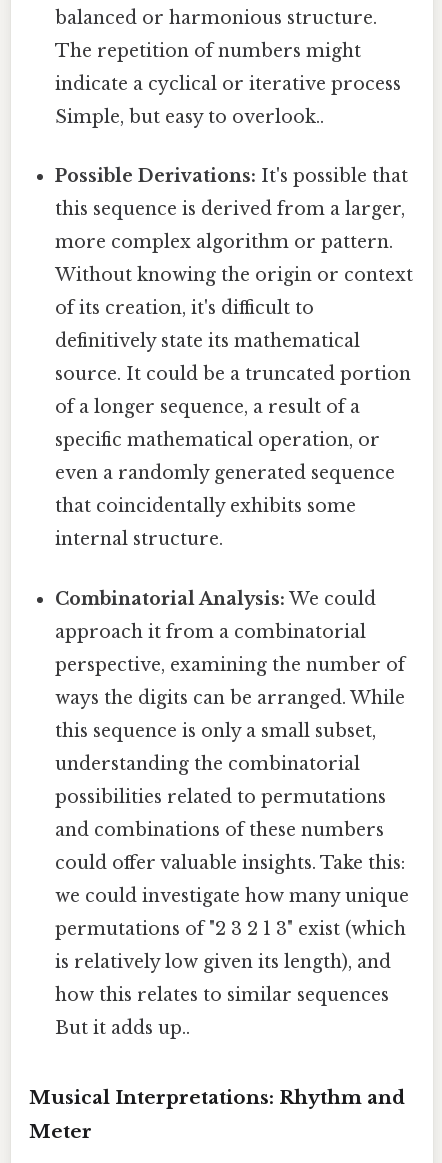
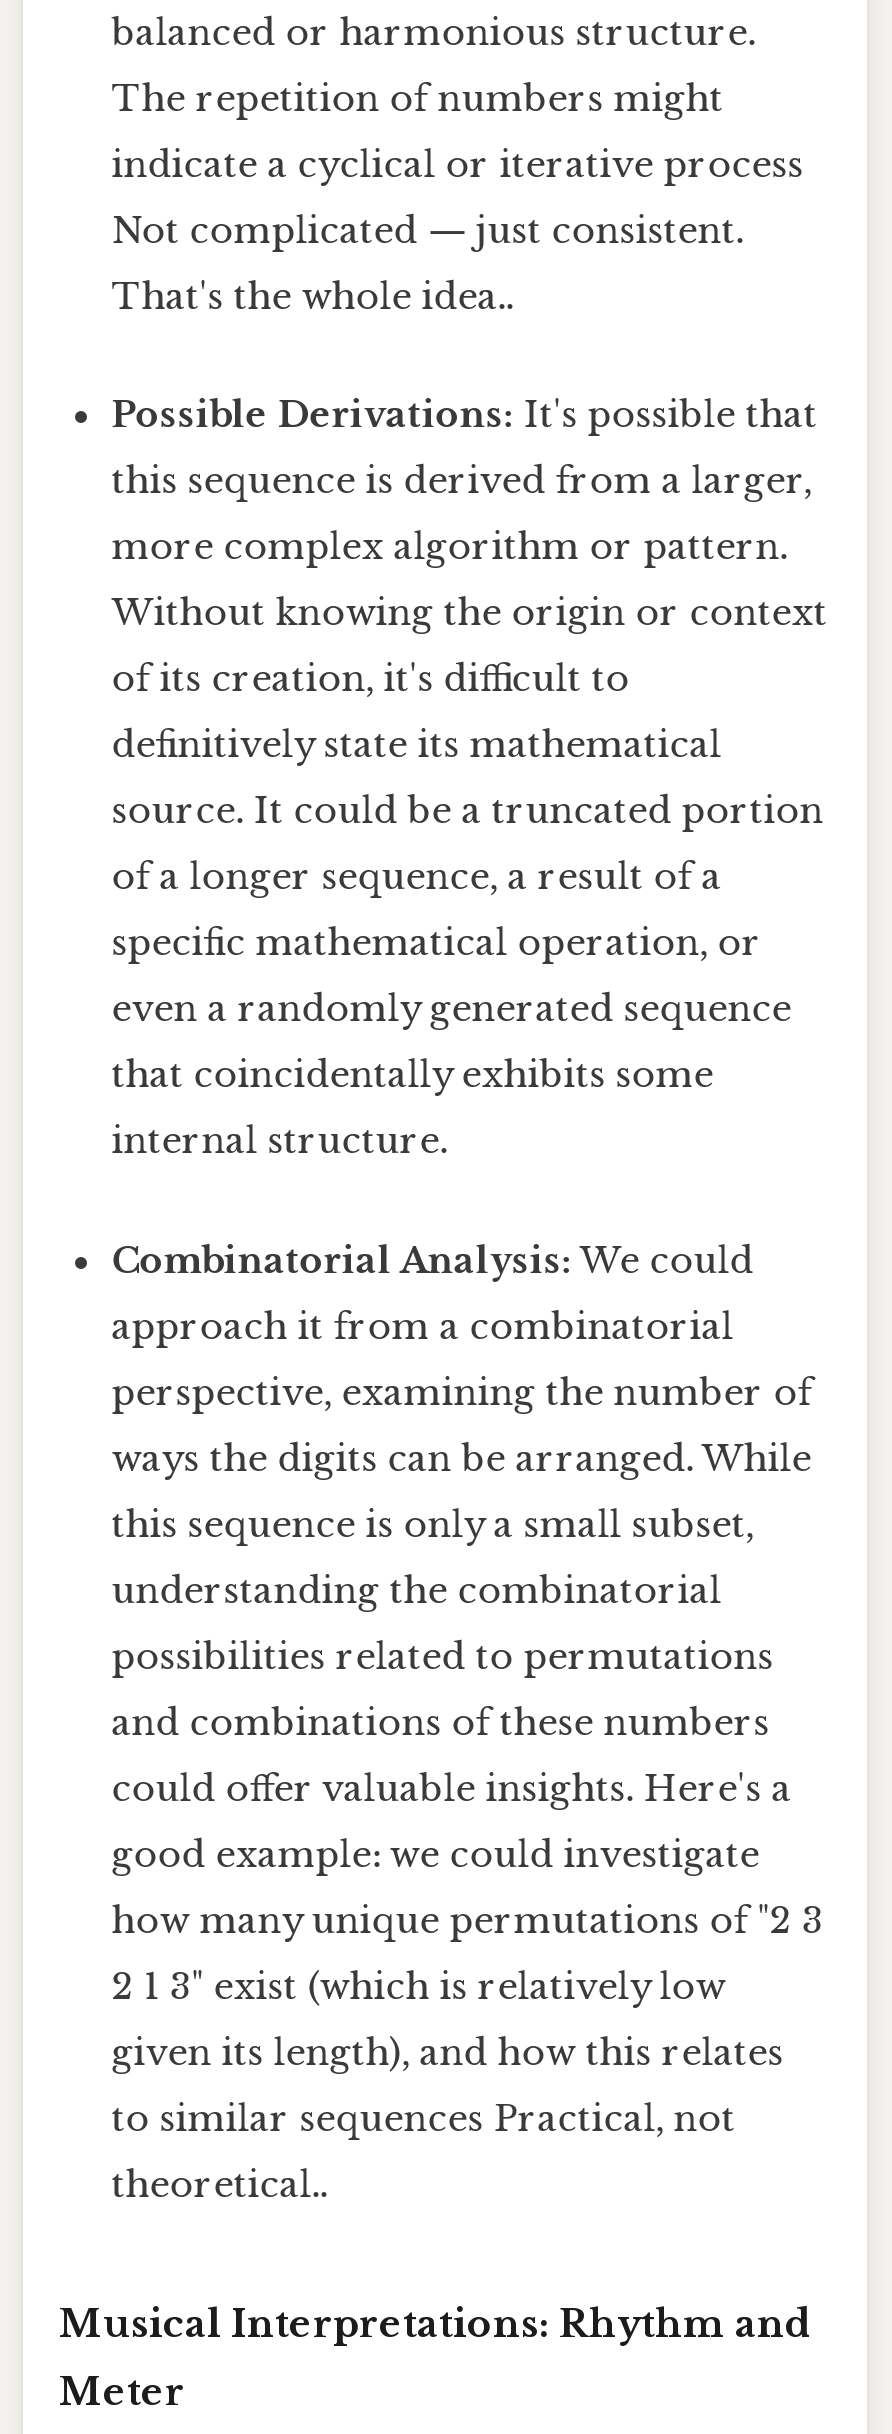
[55,106,324,128] Simple, but easy to overlook.. -> [111,209,743,319] Not complicated — just consistent. | That's the whole idea..
[55,852,409,1039] could offer valuable insights. Take this: | we could investigate how many unique | permutations of "2 3 2 1 3" exist (which | is relatively low given its length), and | how this relates to similar sequences | But it adds up.. -> [111,1766,823,2206] could offer valuable insights. Here's a | good example: we could investigate | how many unique permutations of "2 3 | 2 1 3" exist (which is relatively low | given its length), and how this relates | to similar sequences Practical, not | theoretical..

